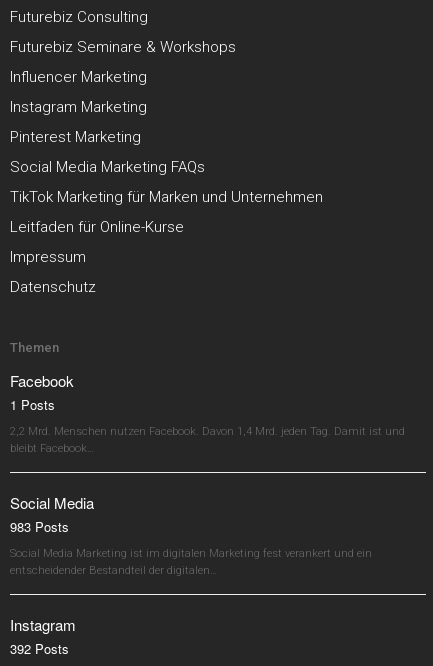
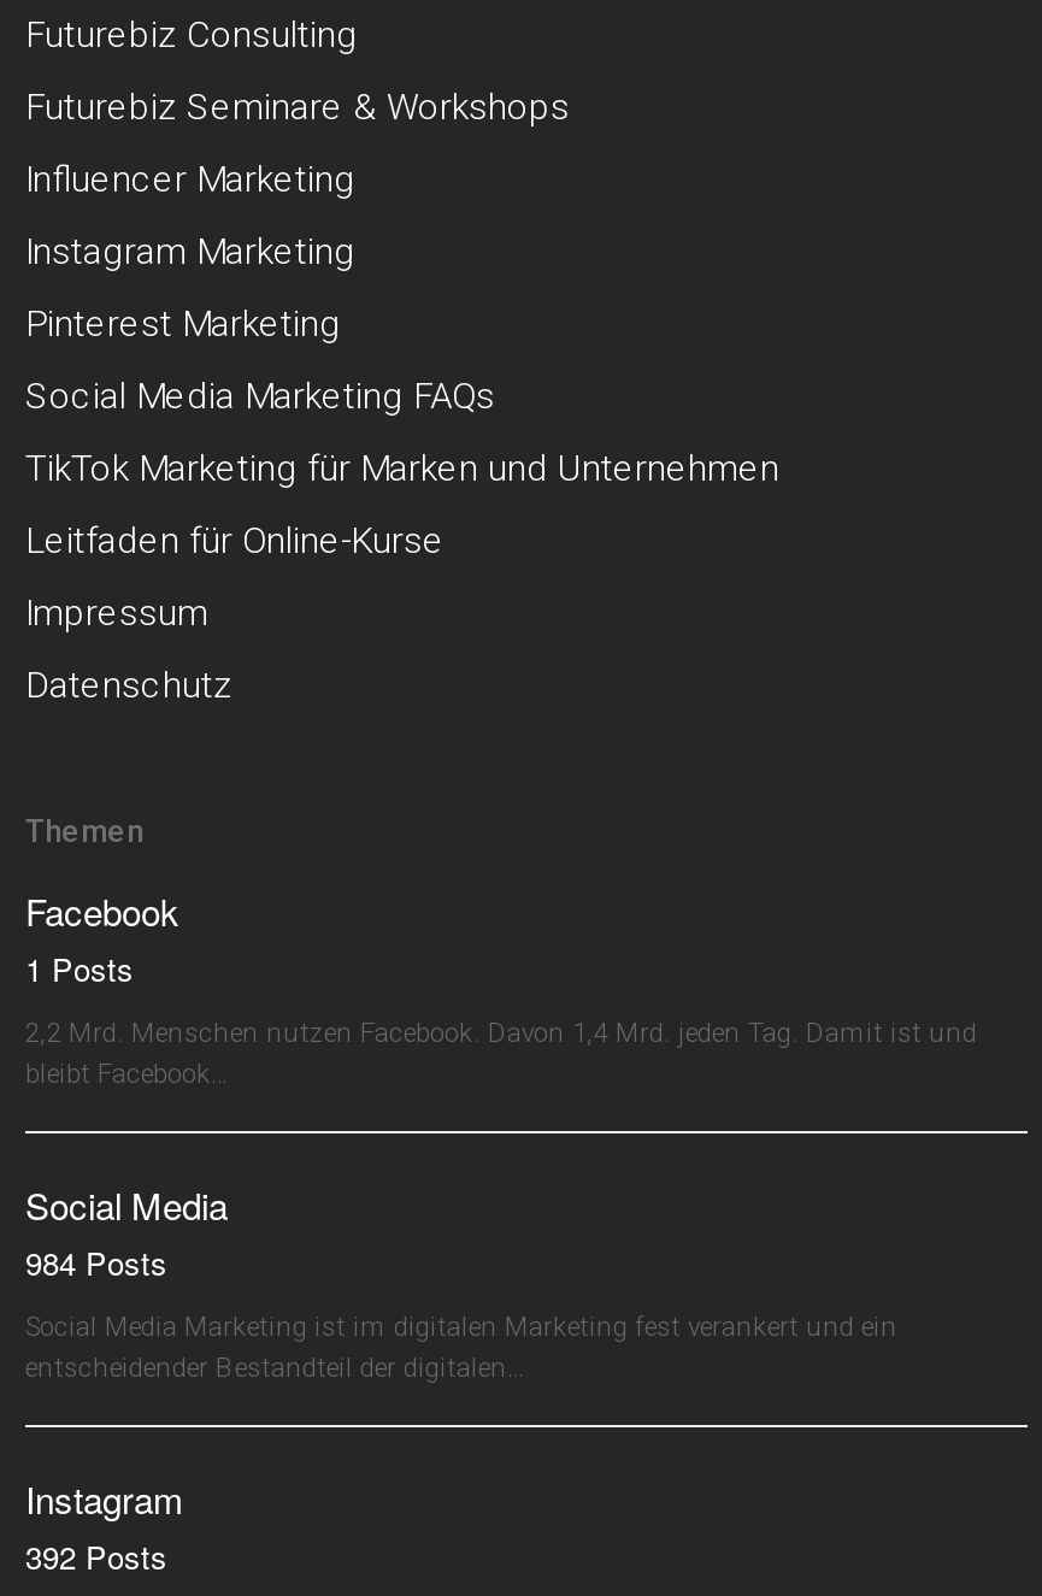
[10,517,69,536] 983 Posts -> [25,1240,167,1286] 984 Posts

